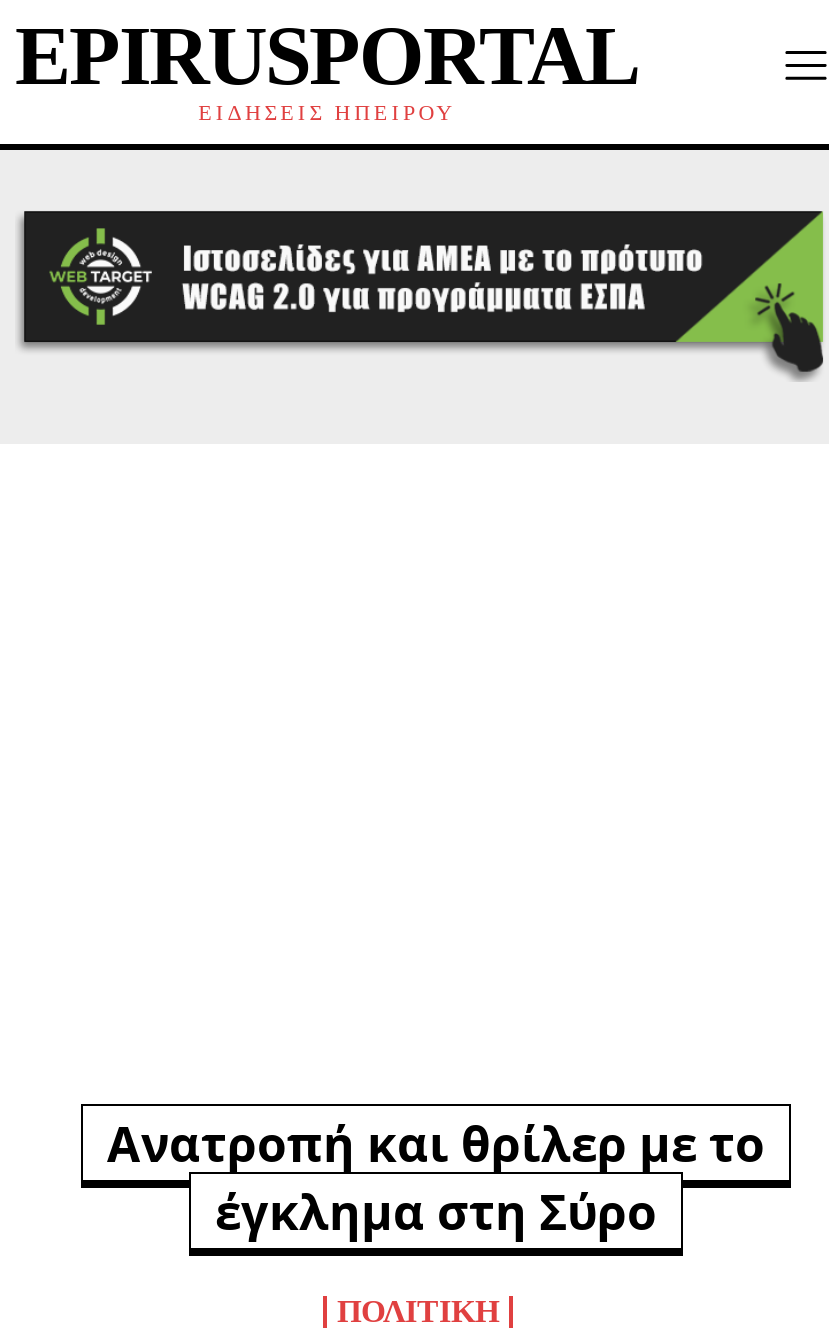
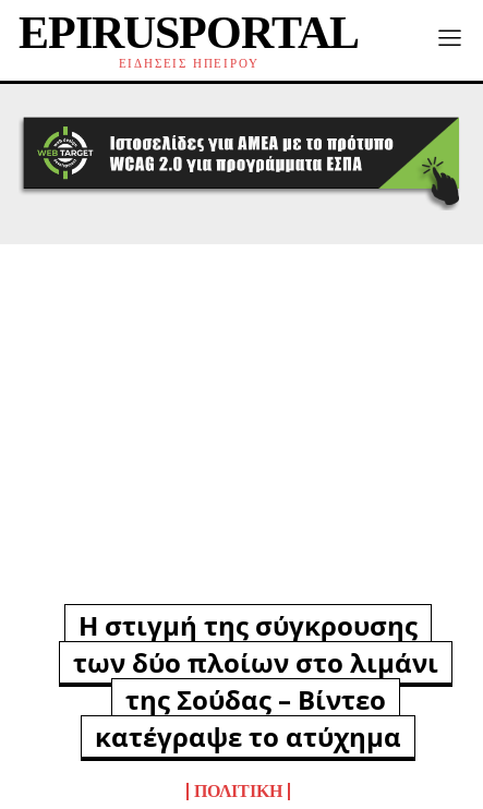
[107,1109,765,1243] Ανατροπή και θρίλερ με το | έγκλημα στη Σύρο -> [73,607,438,754] Η στιγμή της σύγκρουσης | των δύο πλοίων στο λιμάνι | της Σούδας – Βίντεο | κατέγραψε το ατύχημα

